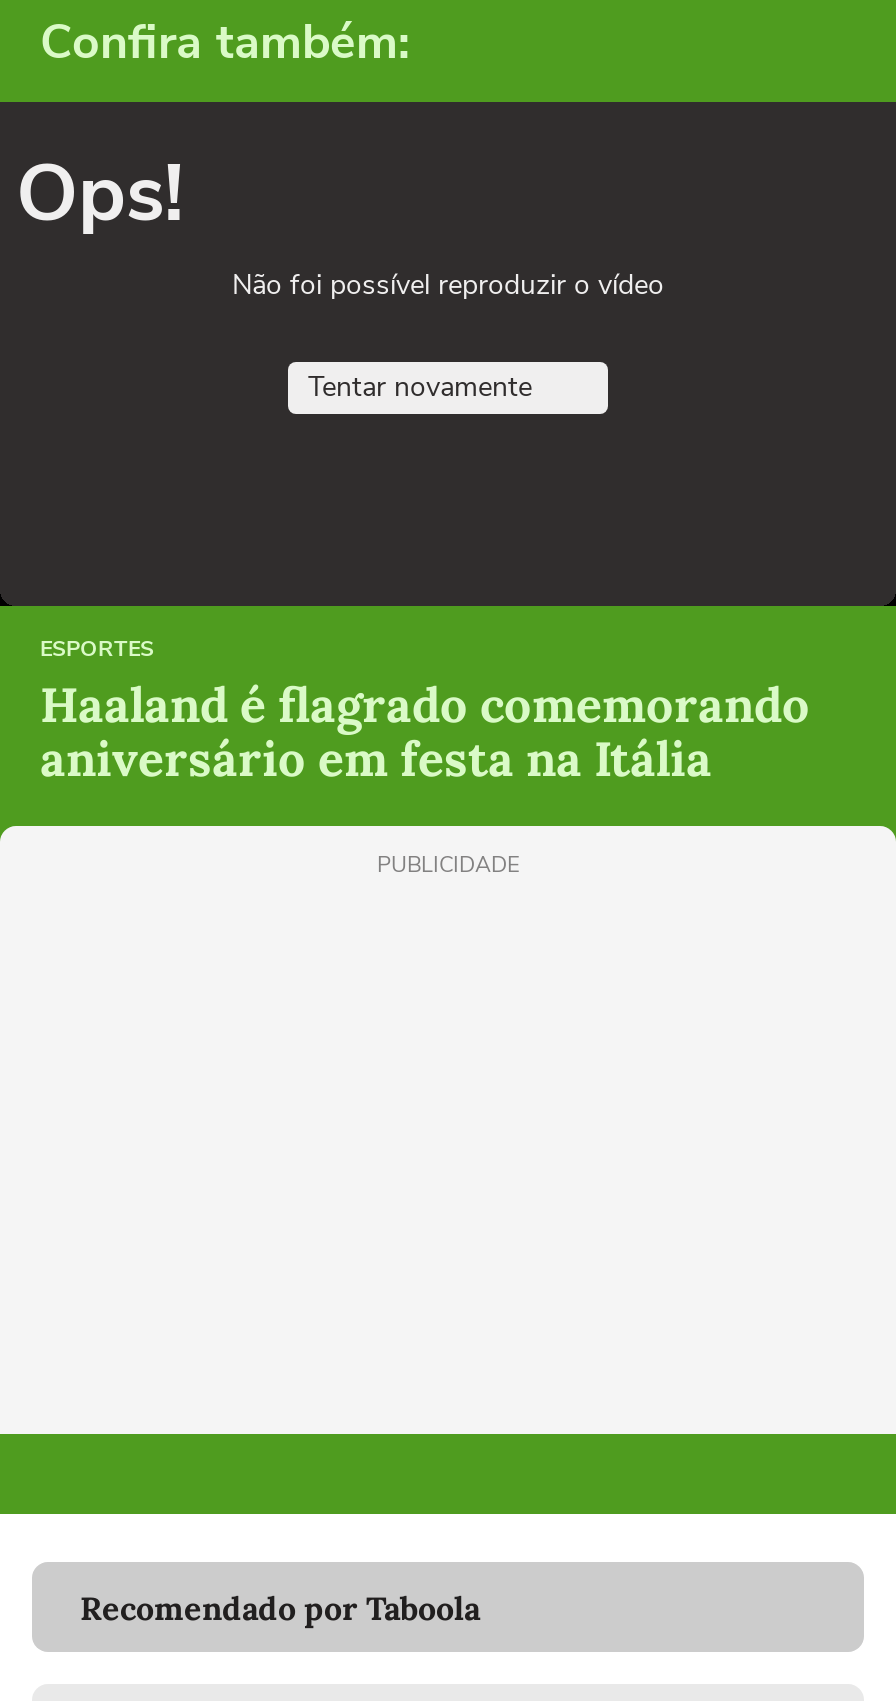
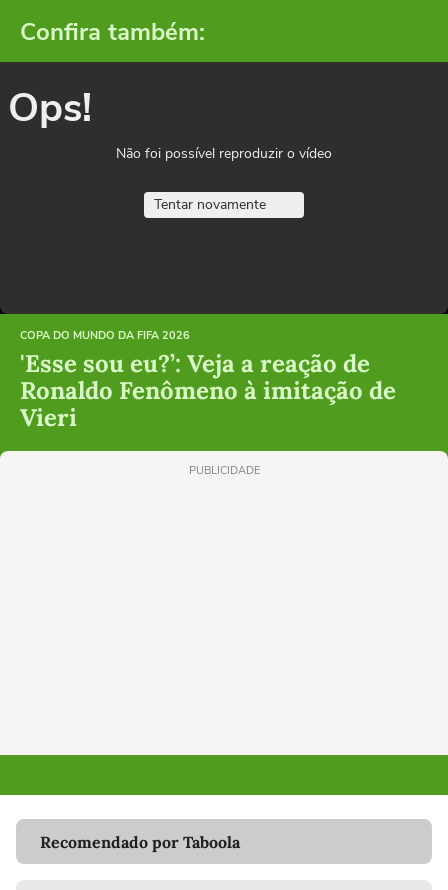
[40,634,810,790] ESPORTES | Haaland é flagrado comemorando | aniversário em festa na Itália -> [20,328,396,433] COPA DO MUNDO DA FIFA 2026 | 'Esse sou eu?’: Veja a reação de | Ronaldo Fenômeno à imitação de | Vieri

